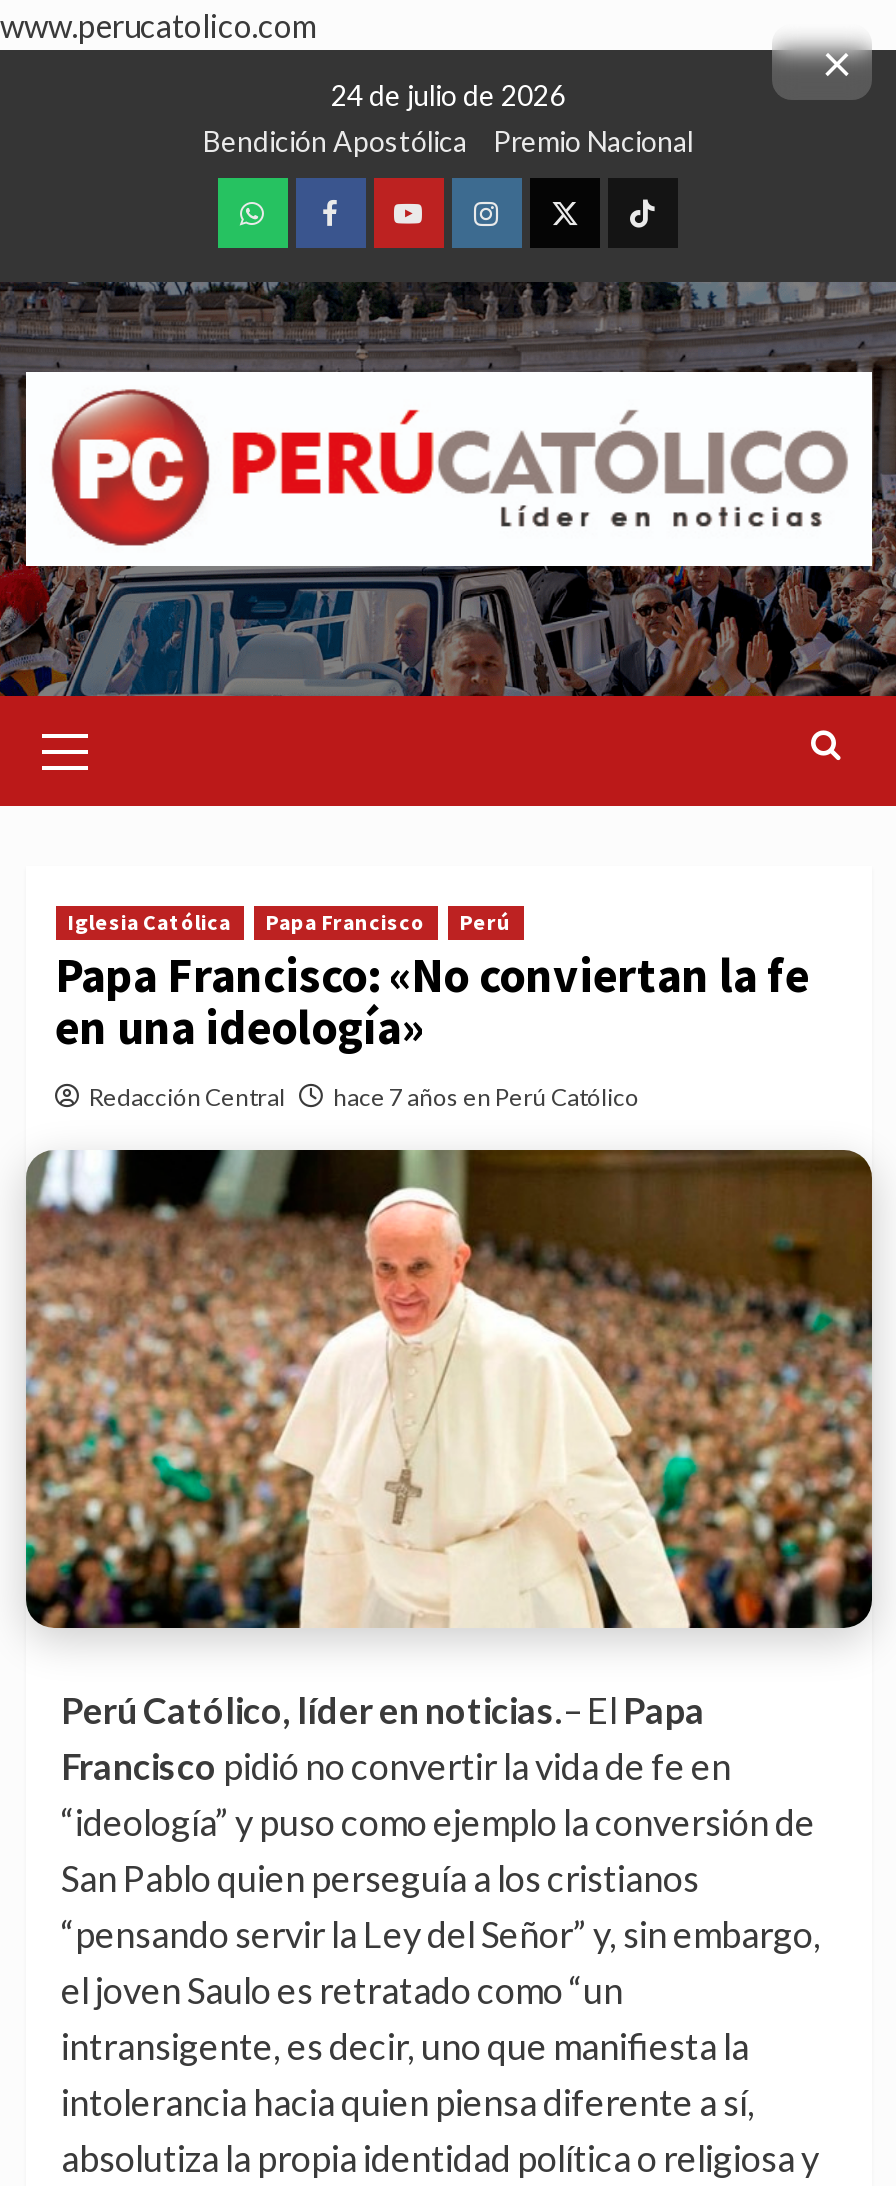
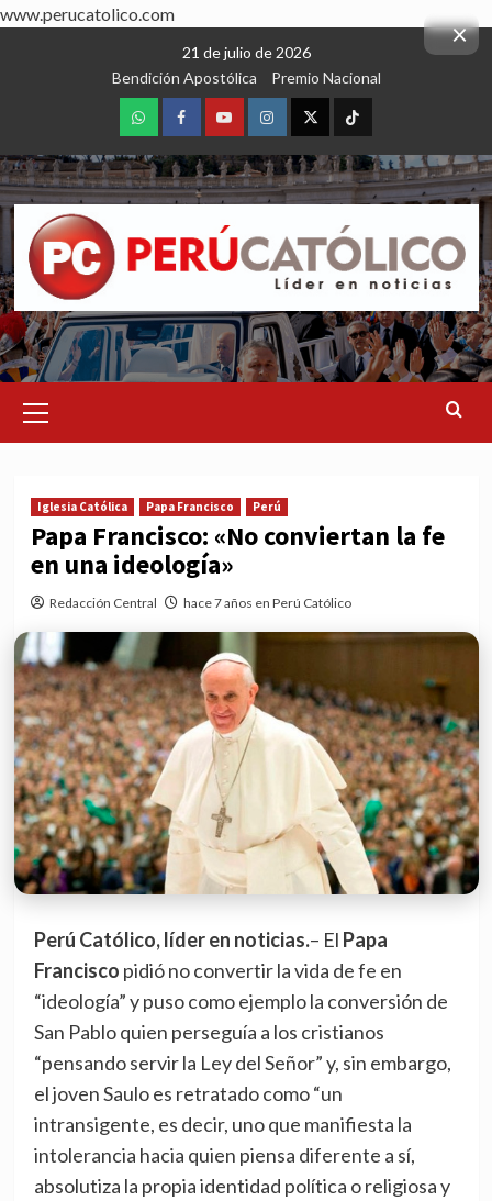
[331,78,565,112] 24 de julio de 2026 -> [182,43,310,62] 21 de julio de 2026

